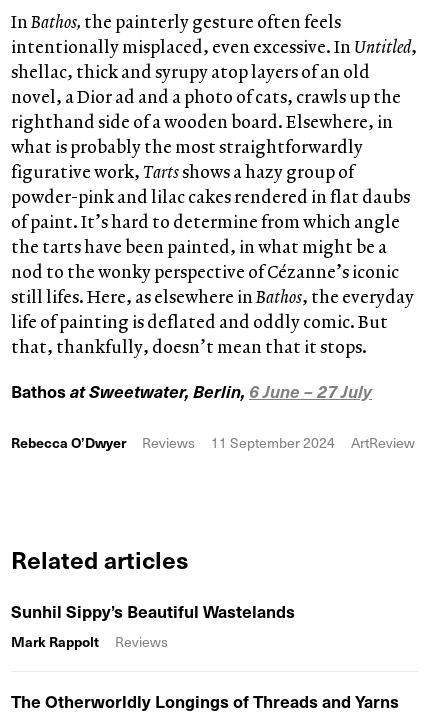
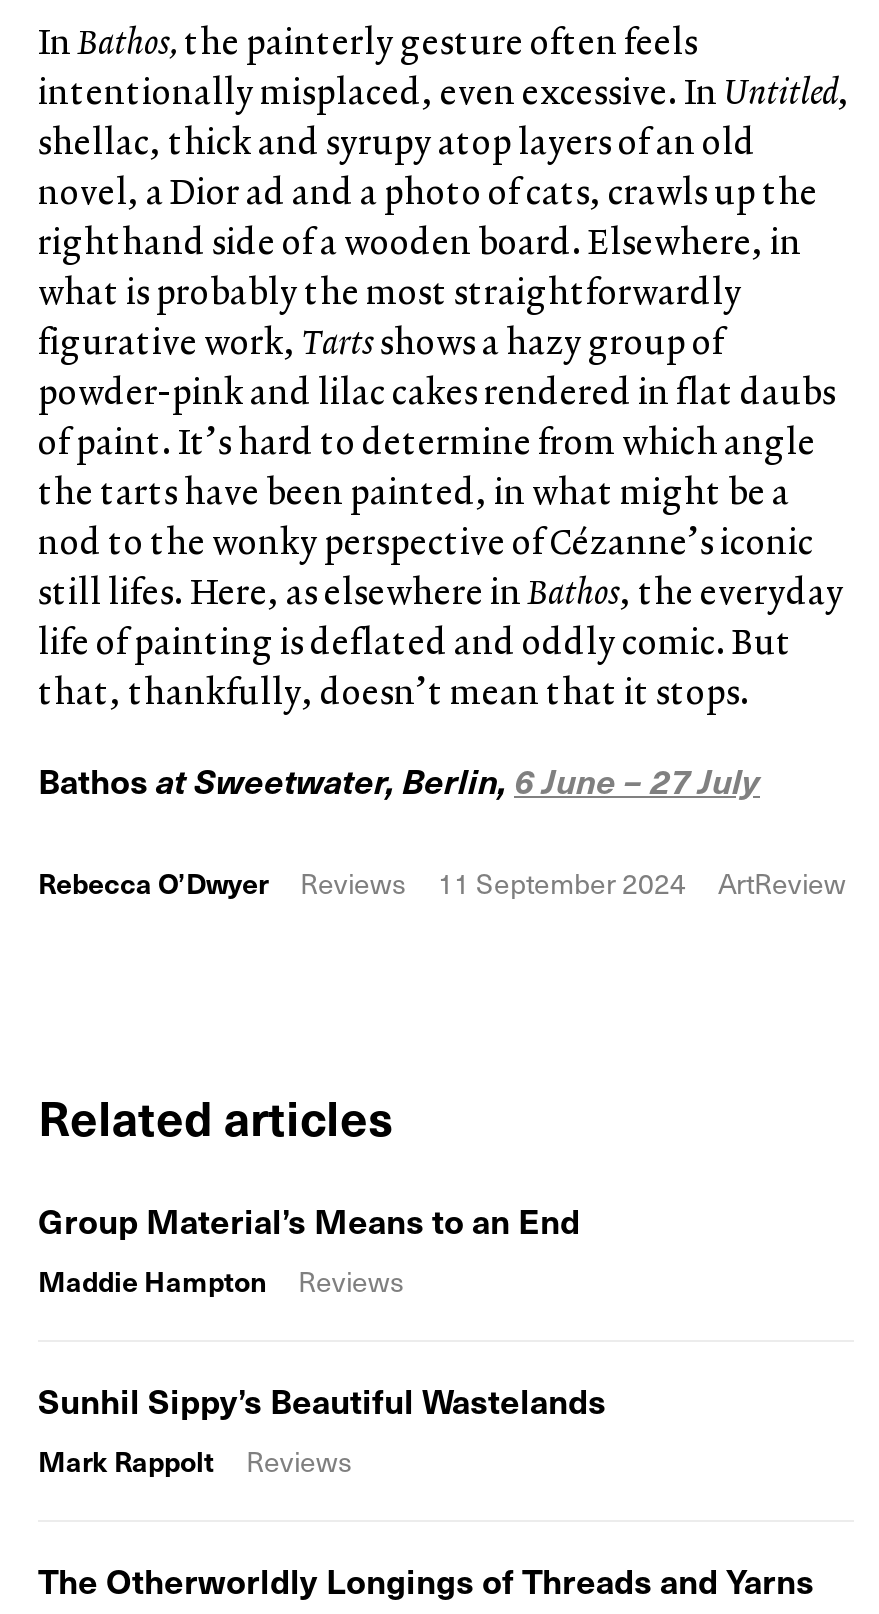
none -> [38,1193,580,1301] Group Material’s Means to an End | Maddie Hampton | Reviews

